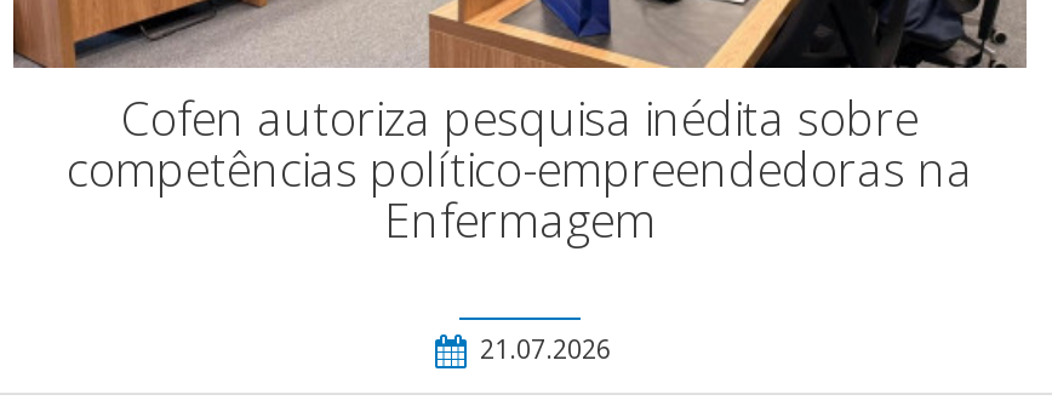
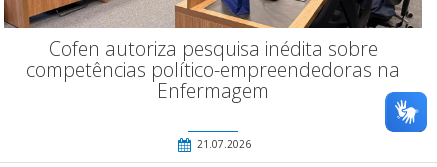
none -> [384,91,428,133] [image]

